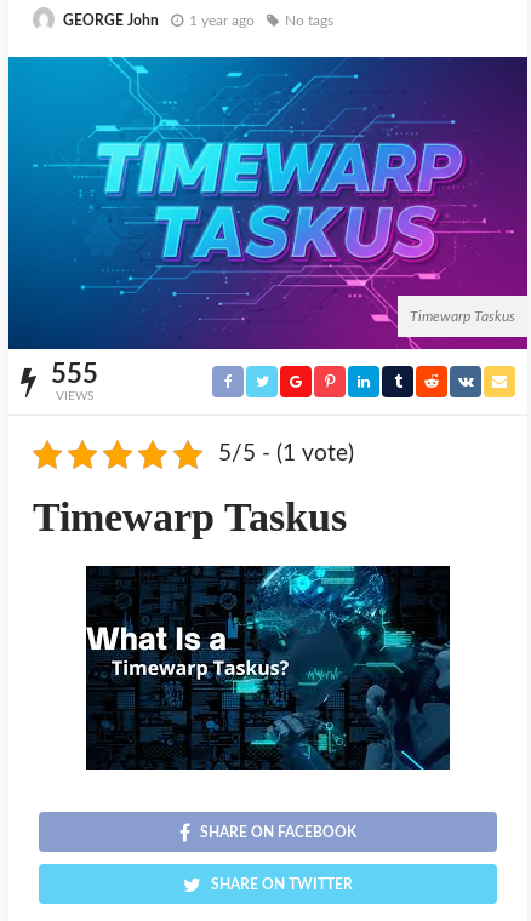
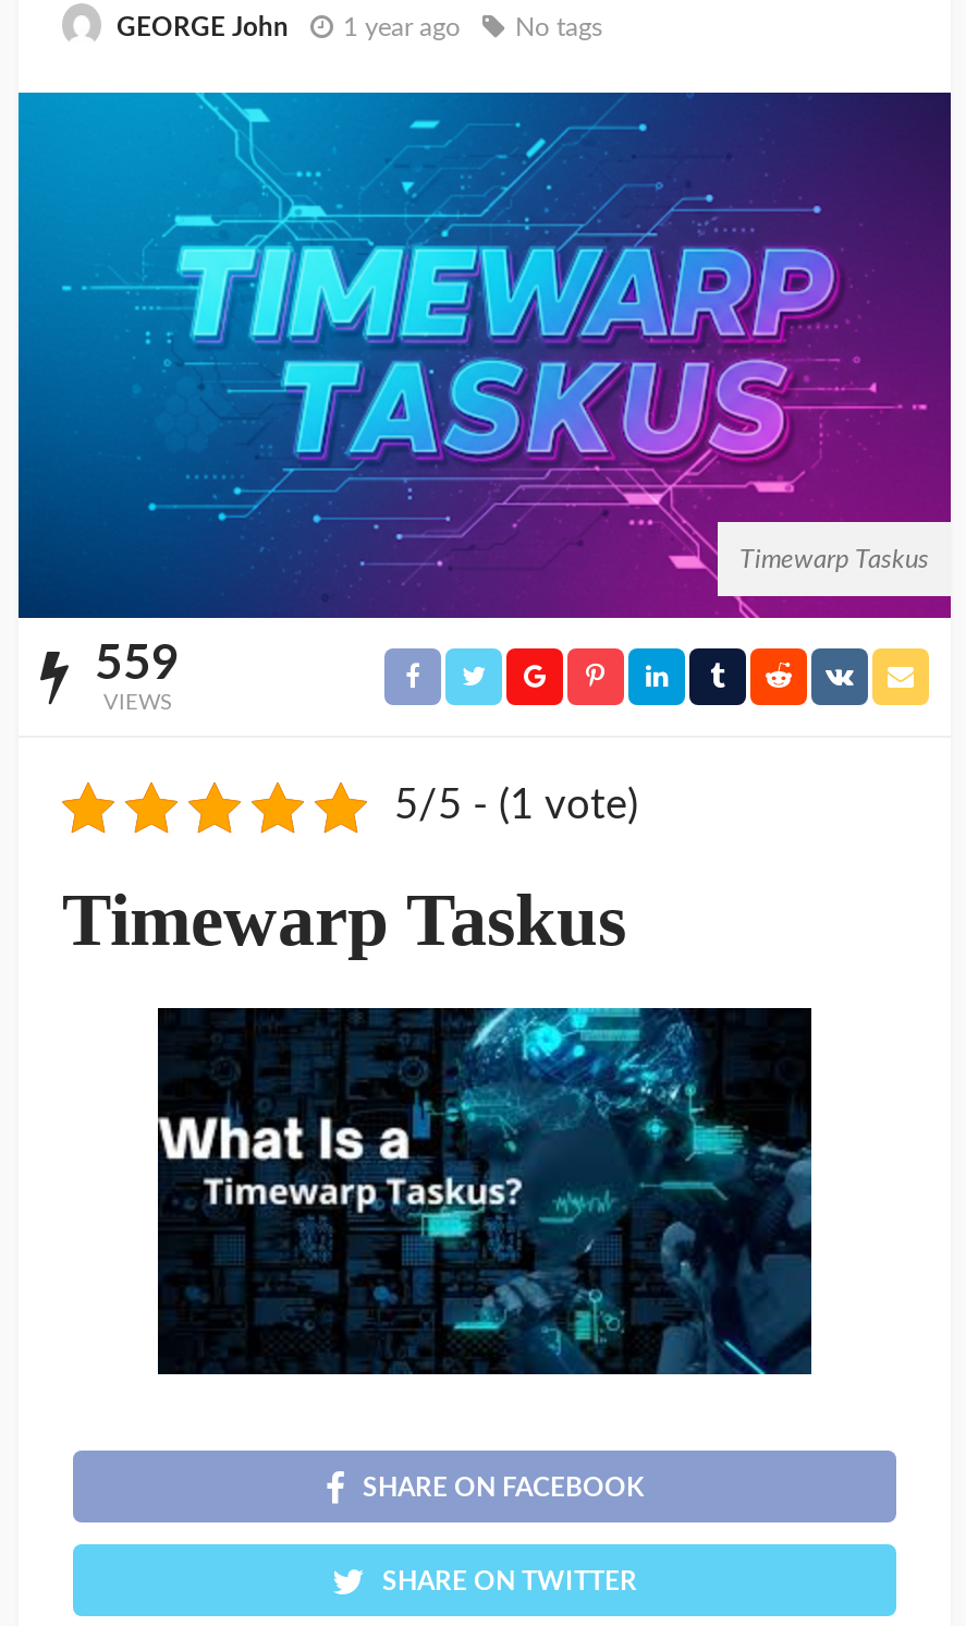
[51,361,98,388] 555 -> [95,640,180,688] 559

